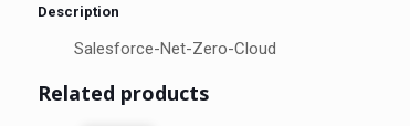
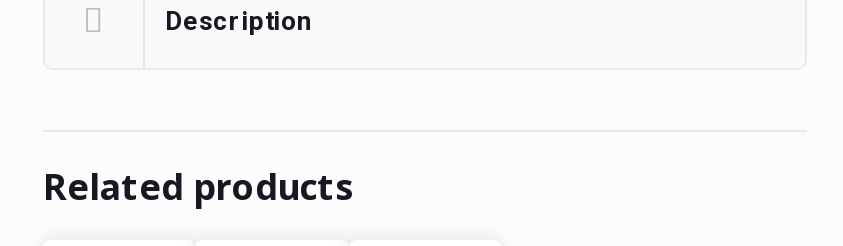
[74,39,276,58] Salesforce-Net-Zero-Cloud -> none

